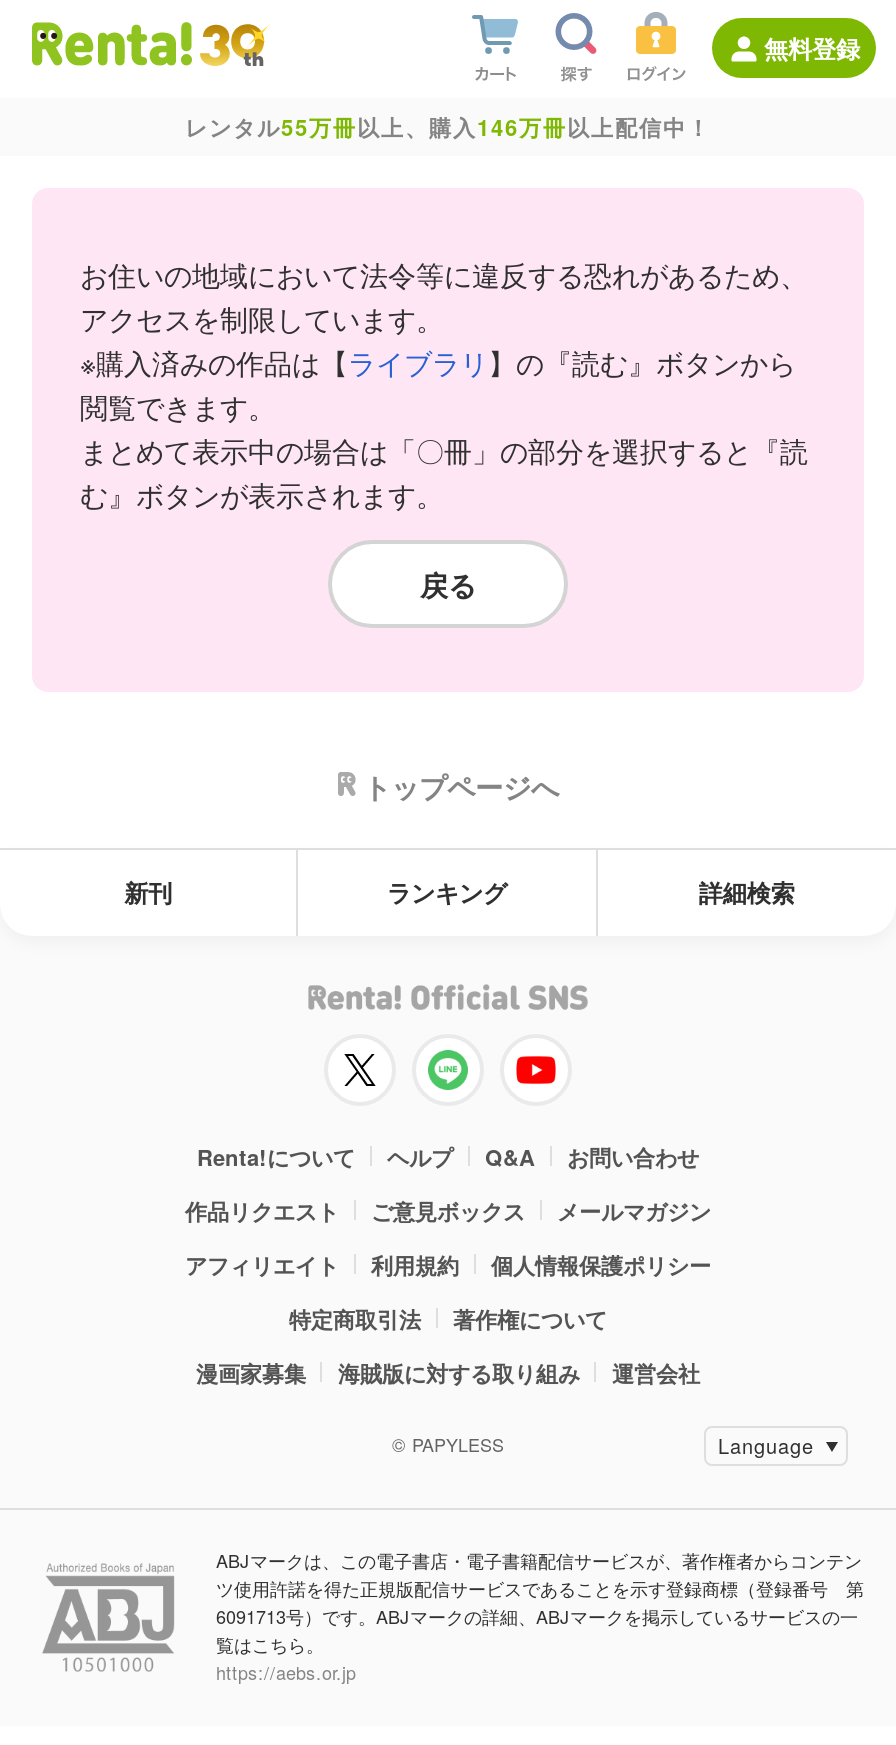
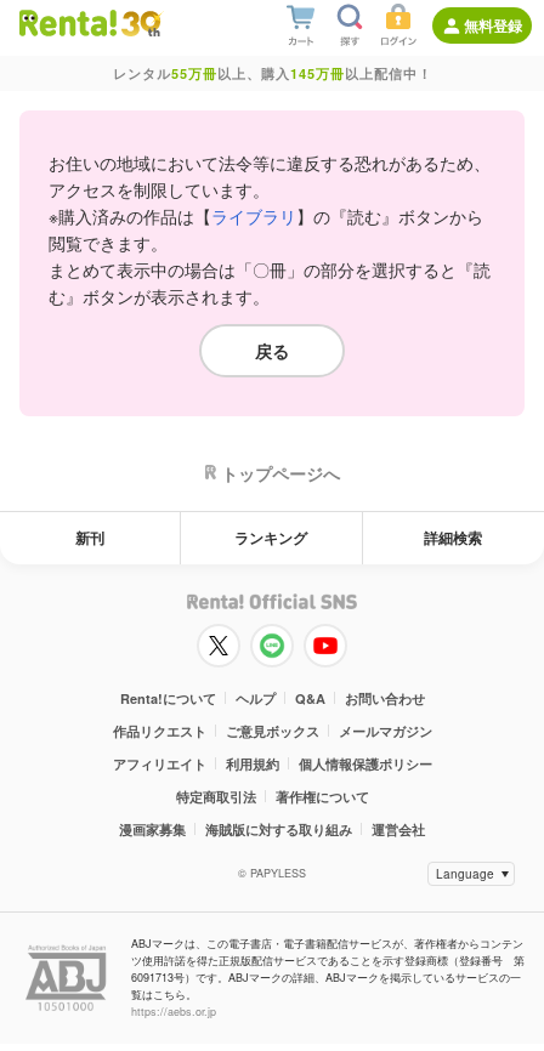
[185,112,711,142] レンタル55万冊以上、購入146万冊以上配信中！ -> [112,64,432,83] レンタル55万冊以上、購入145万冊以上配信中！

